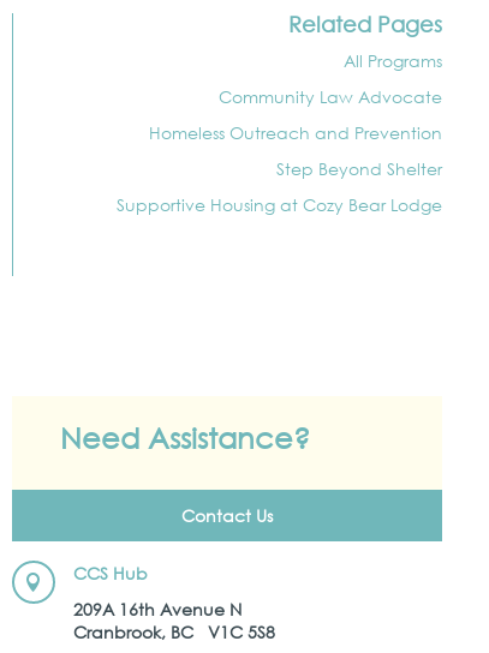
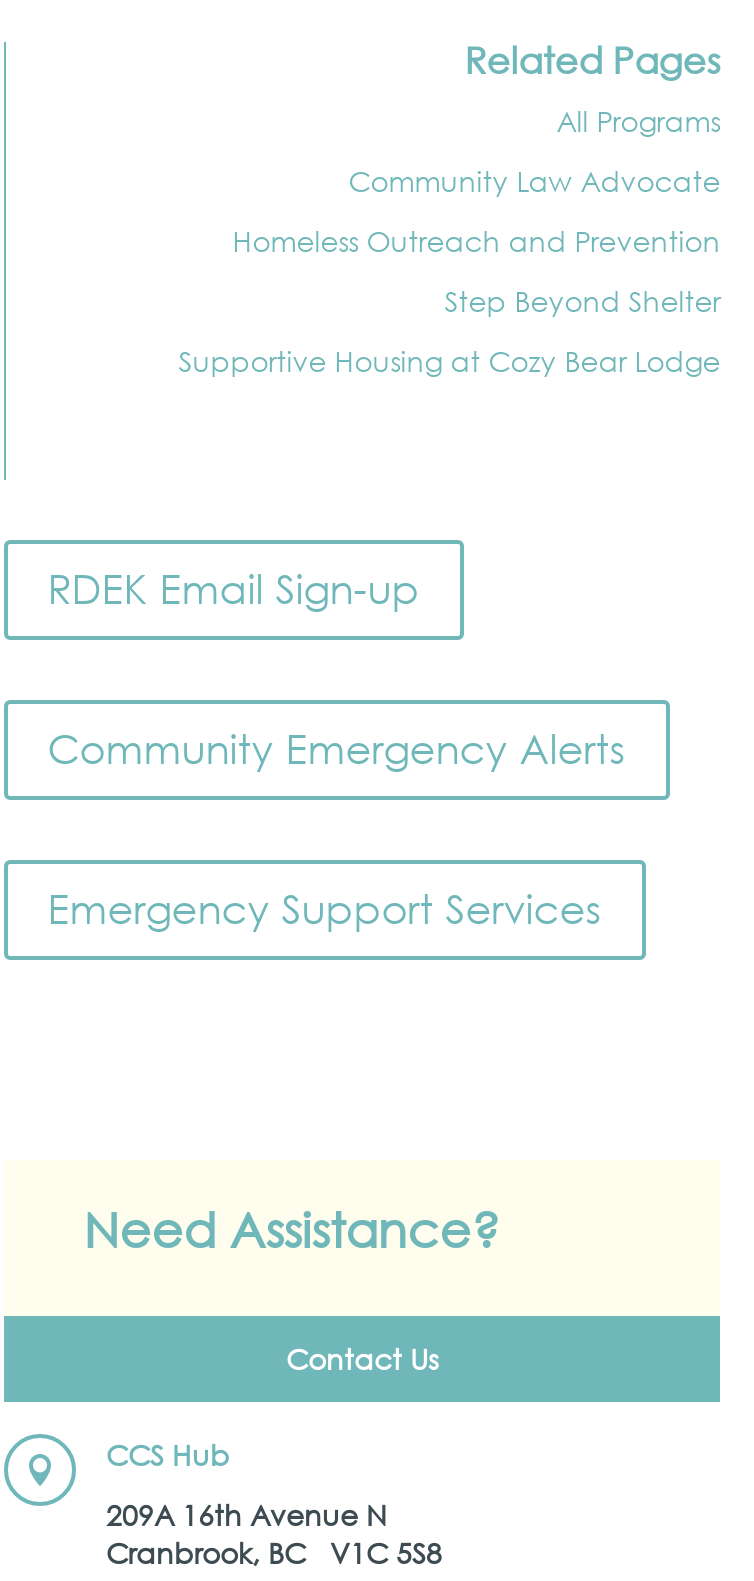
none -> [48,567,626,933] RDEK Email Sign-up | Community Emergency Alerts | Emergency Support Services

